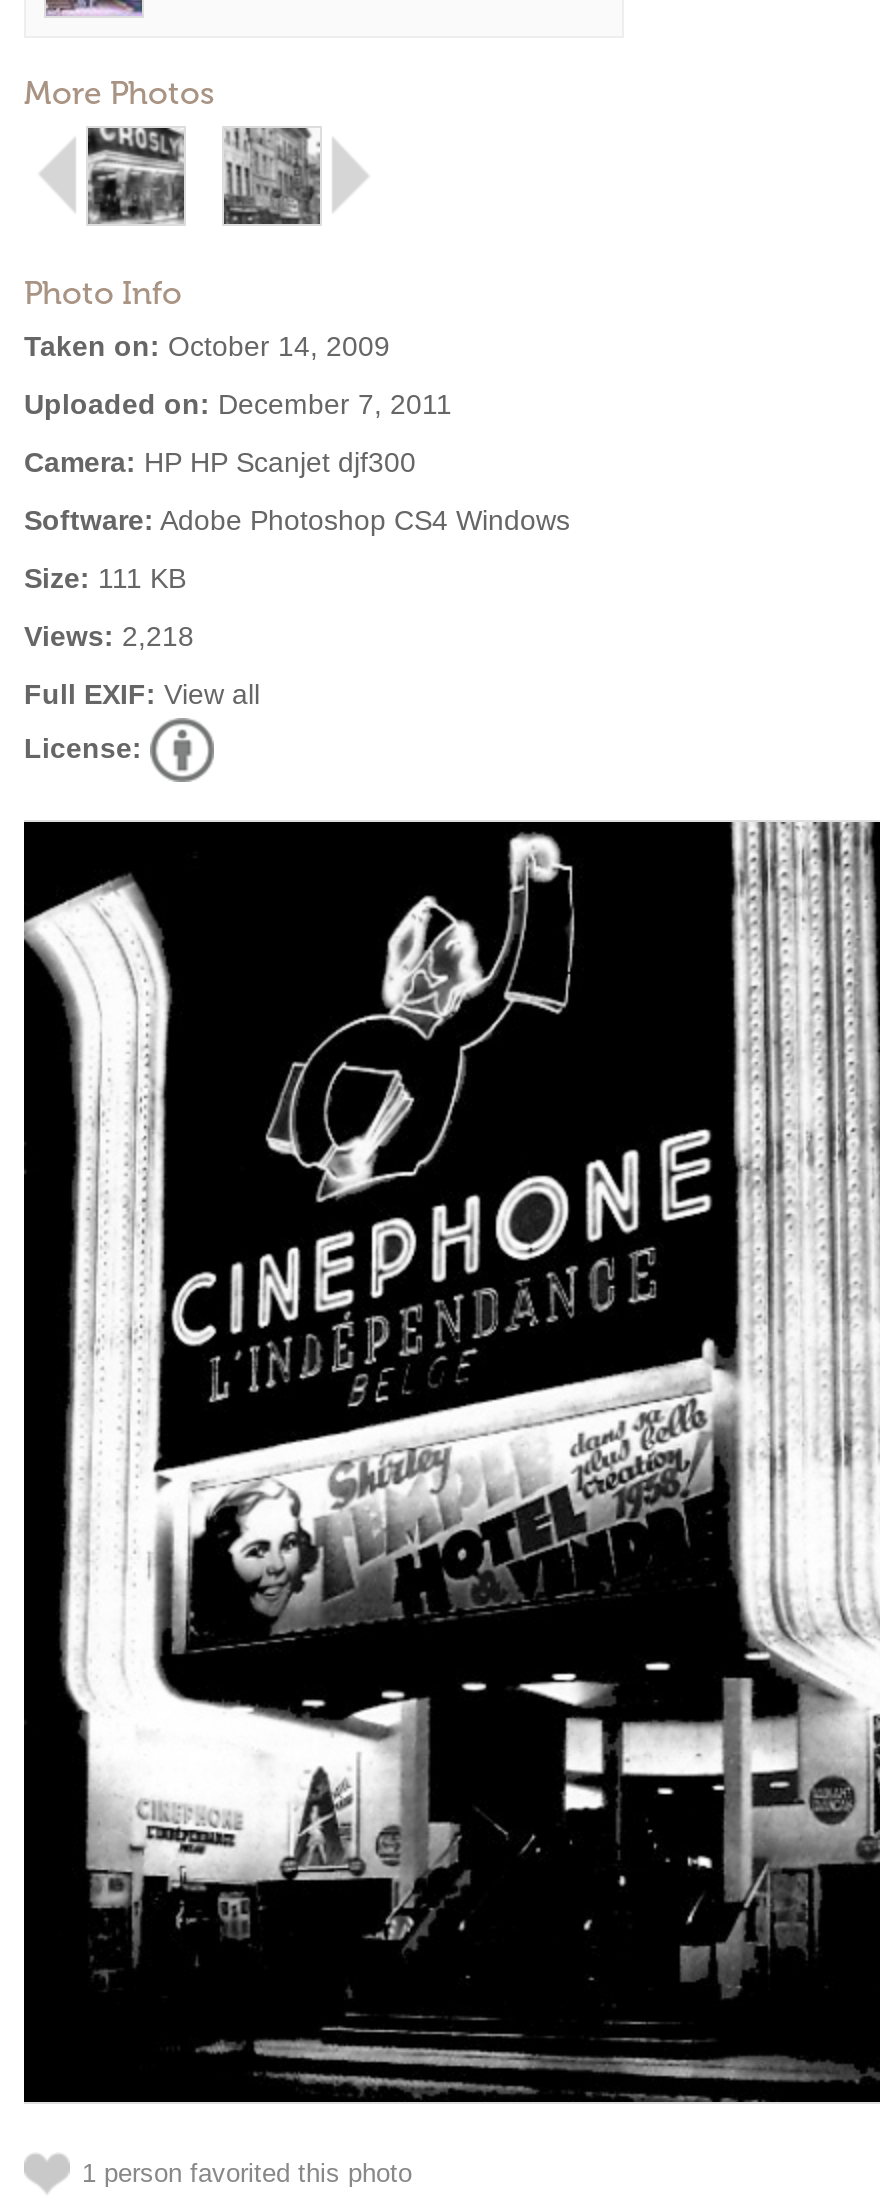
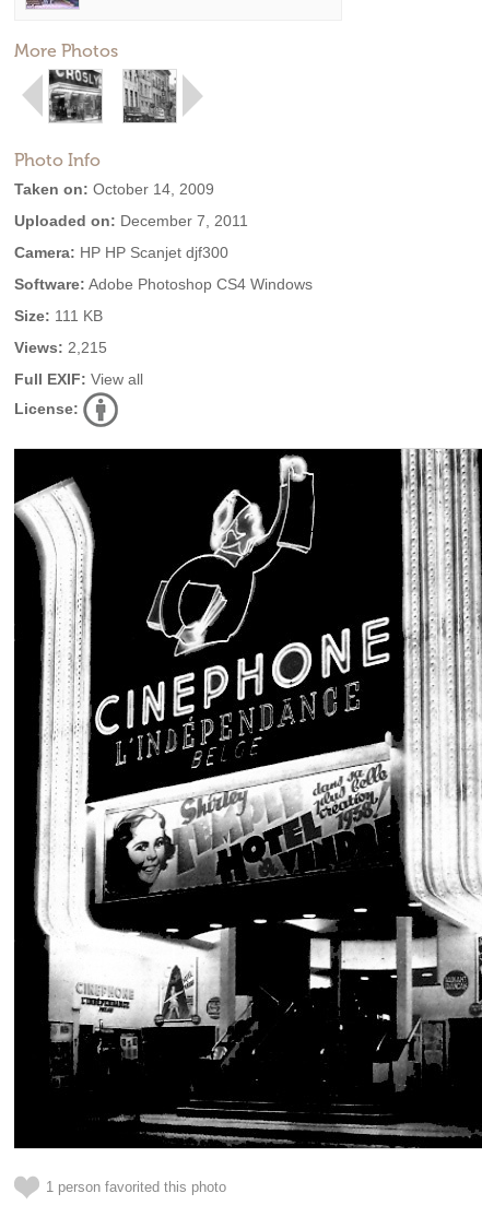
[24,620,194,652] Views: 2,218 -> [14,339,107,356] Views: 2,215

